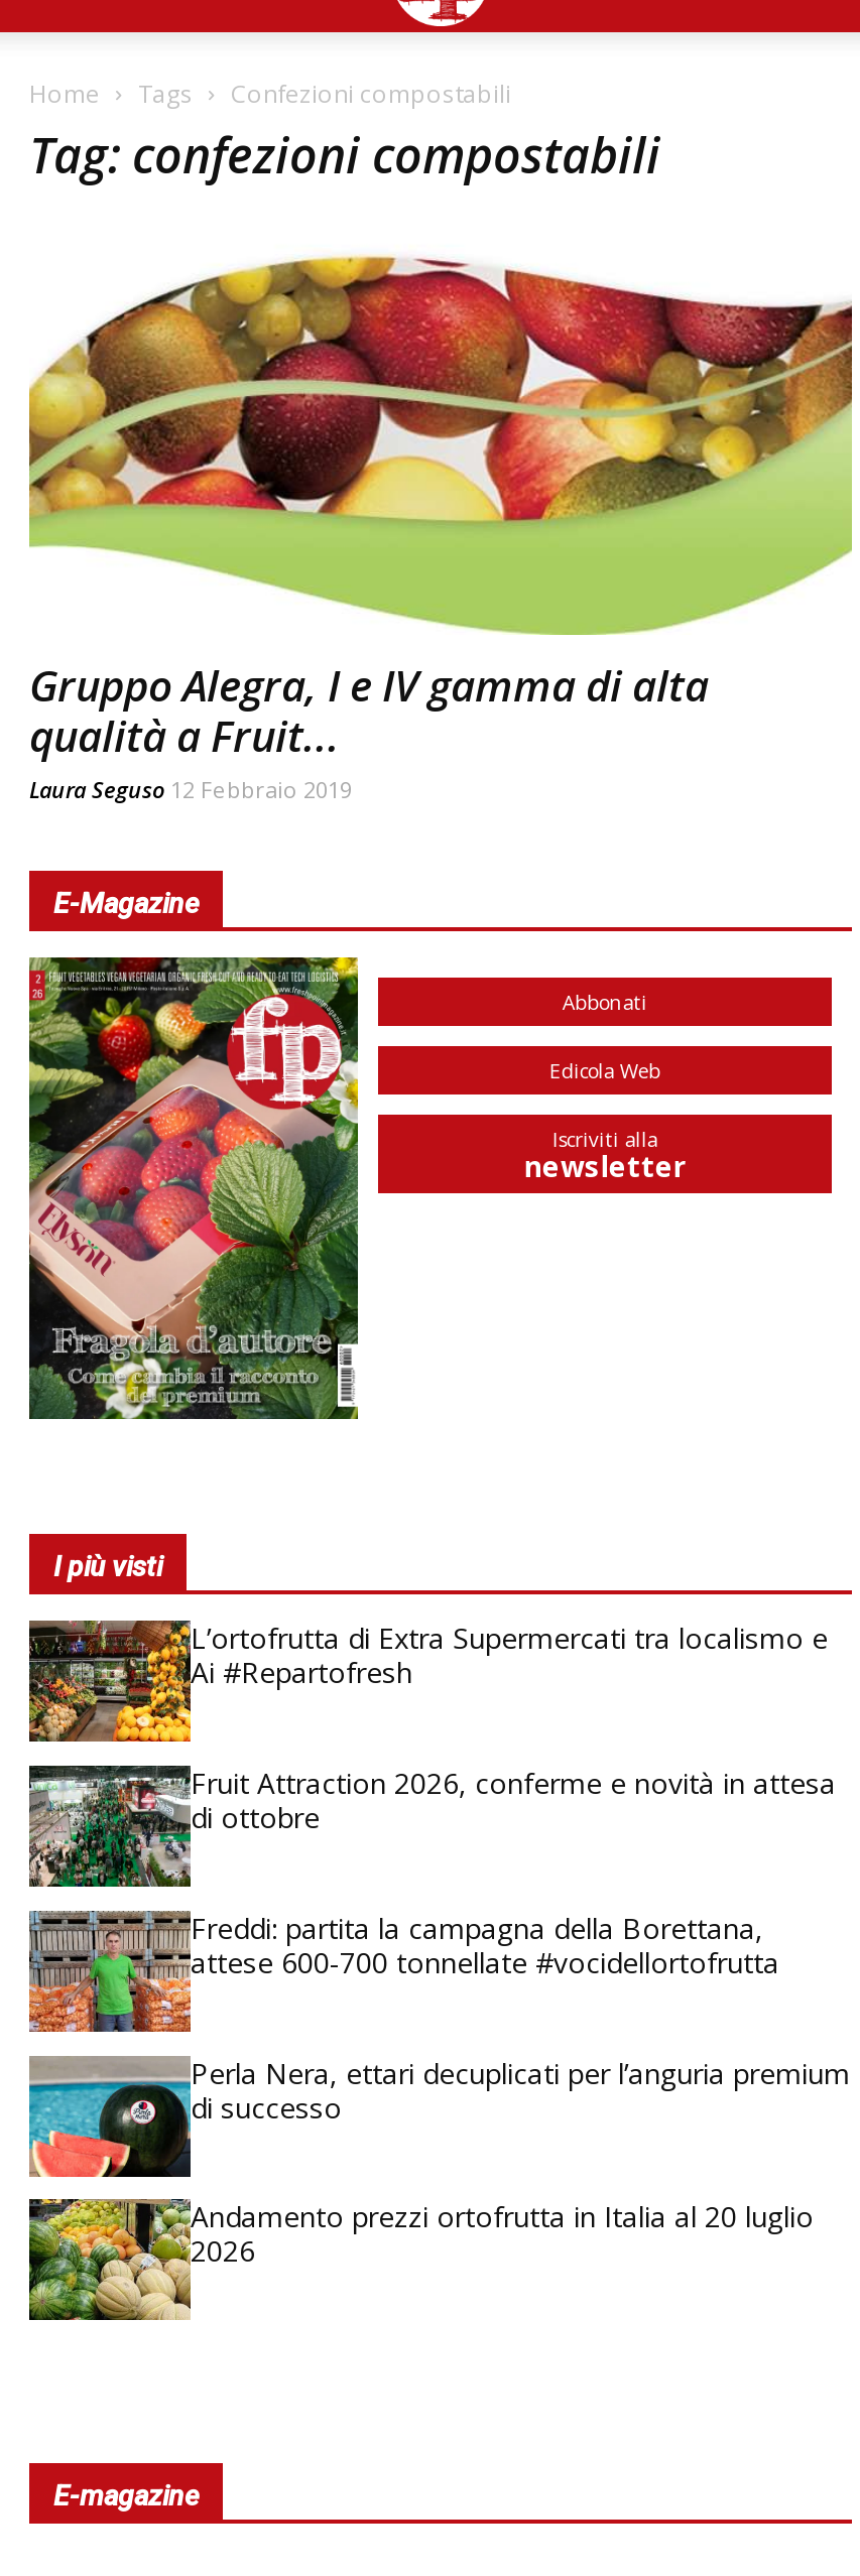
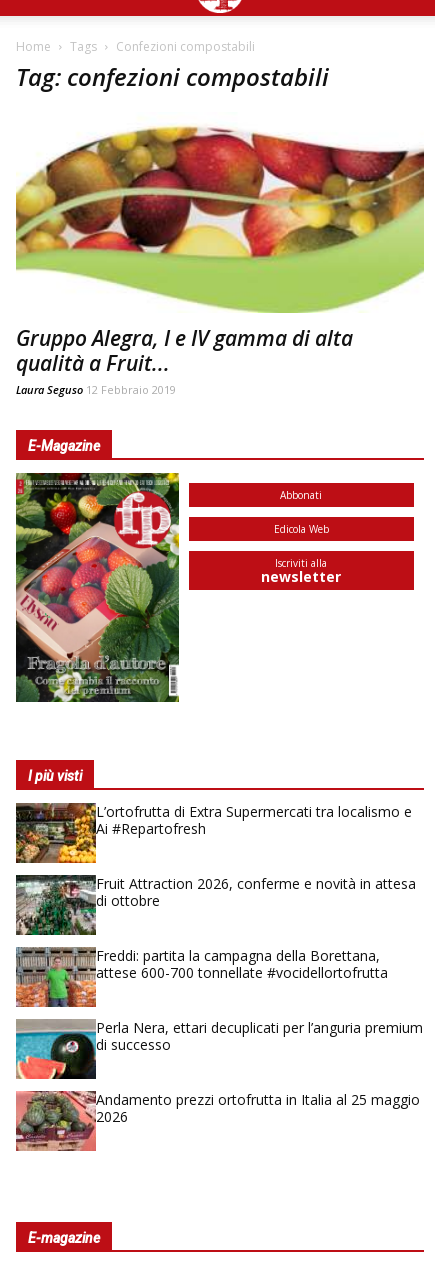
[27,2197,814,2322] [image] | Andamento prezzi ortofrutta in Italia al 20 luglio -> [15,1090,420,1152] [image] | Andamento prezzi ortofrutta in Italia al 25 maggio

